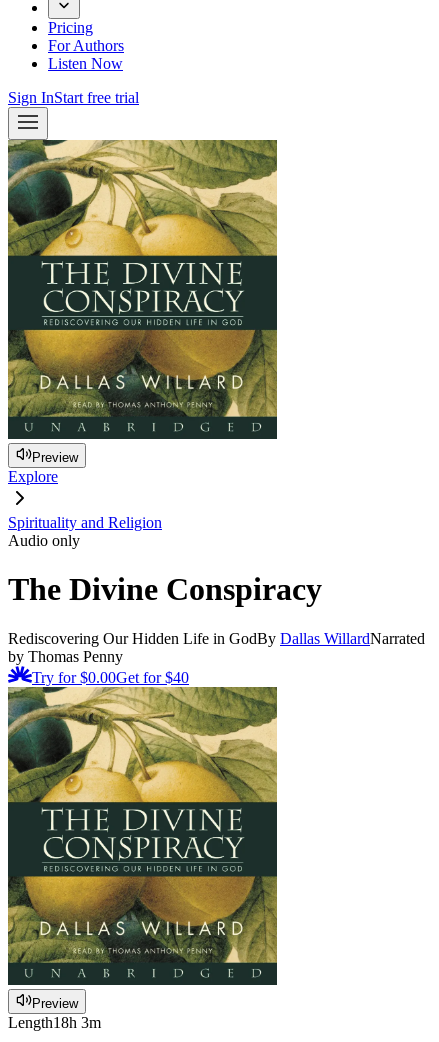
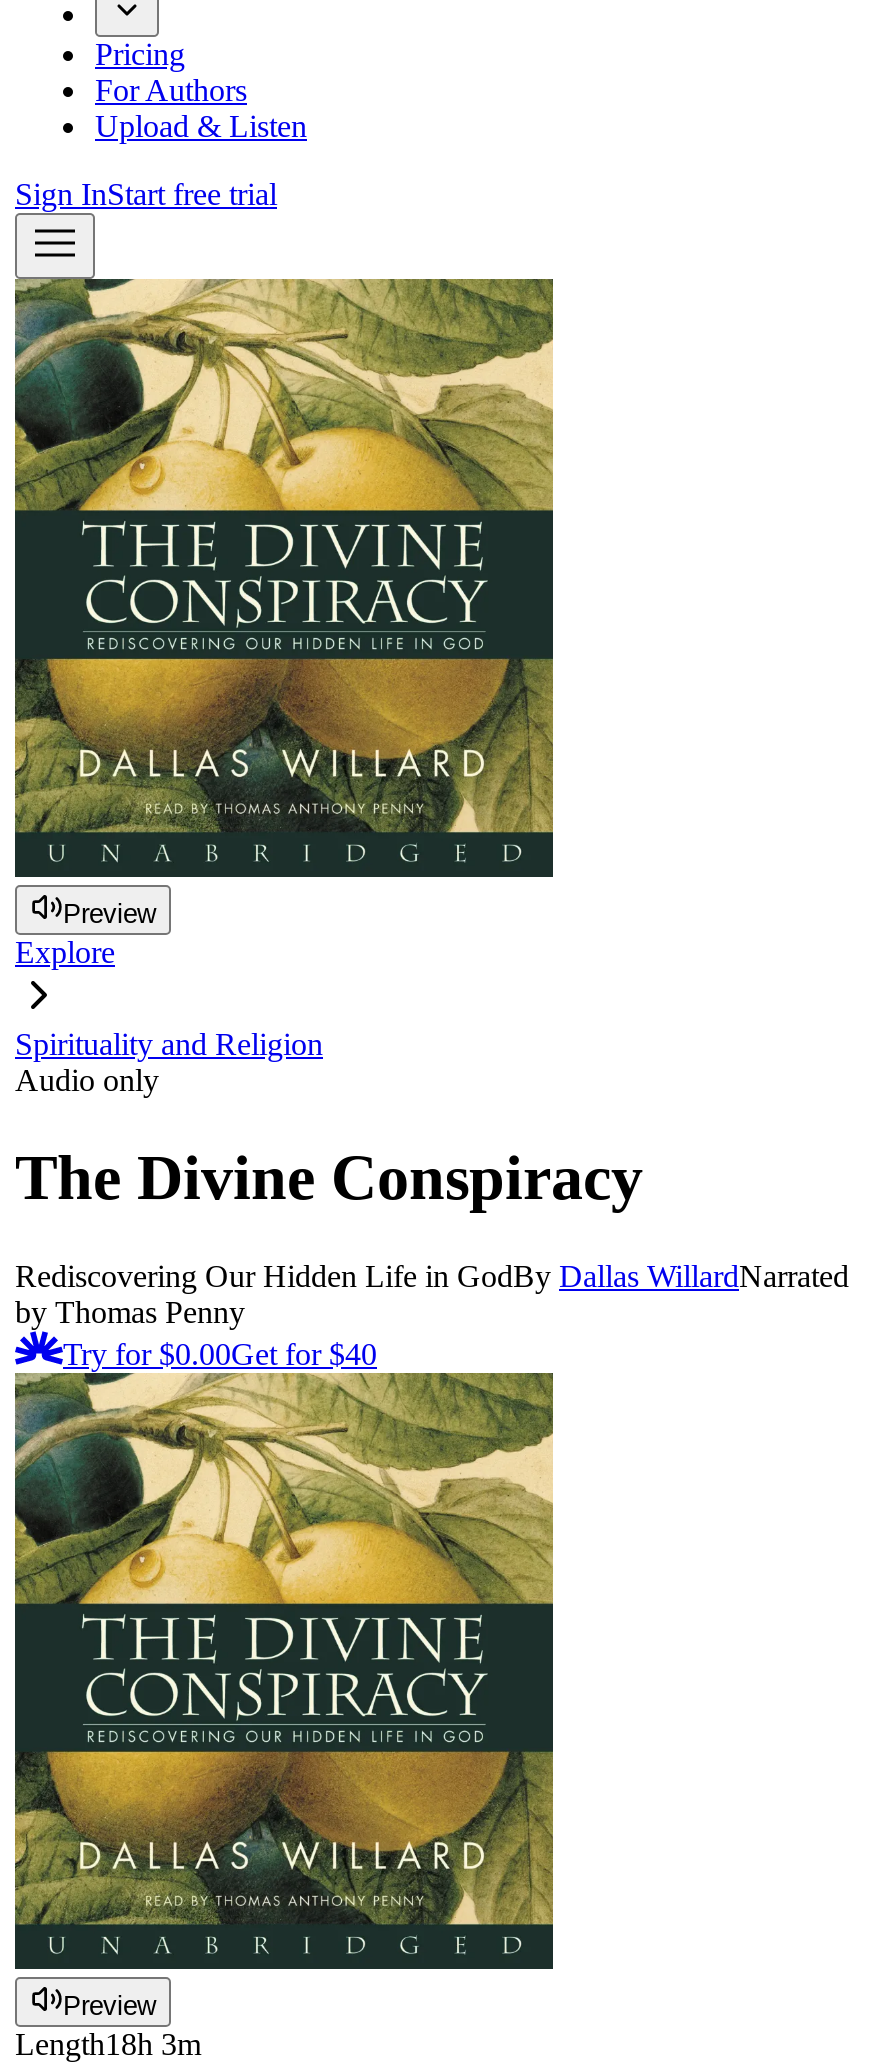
[48,55,123,72] Listen Now -> [95,109,307,143] Upload & Listen

